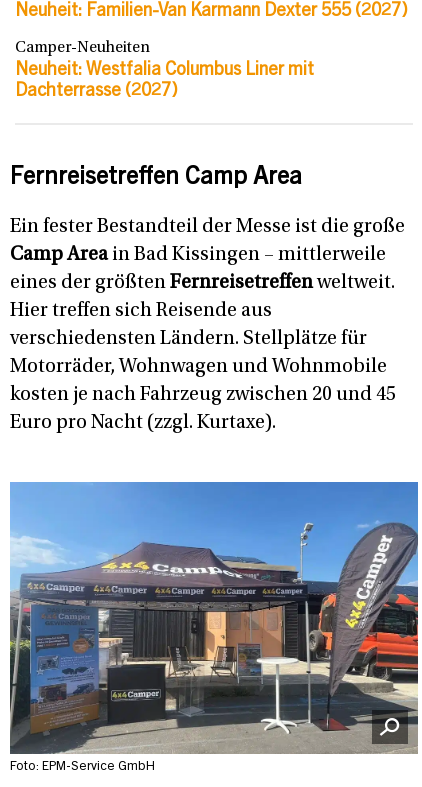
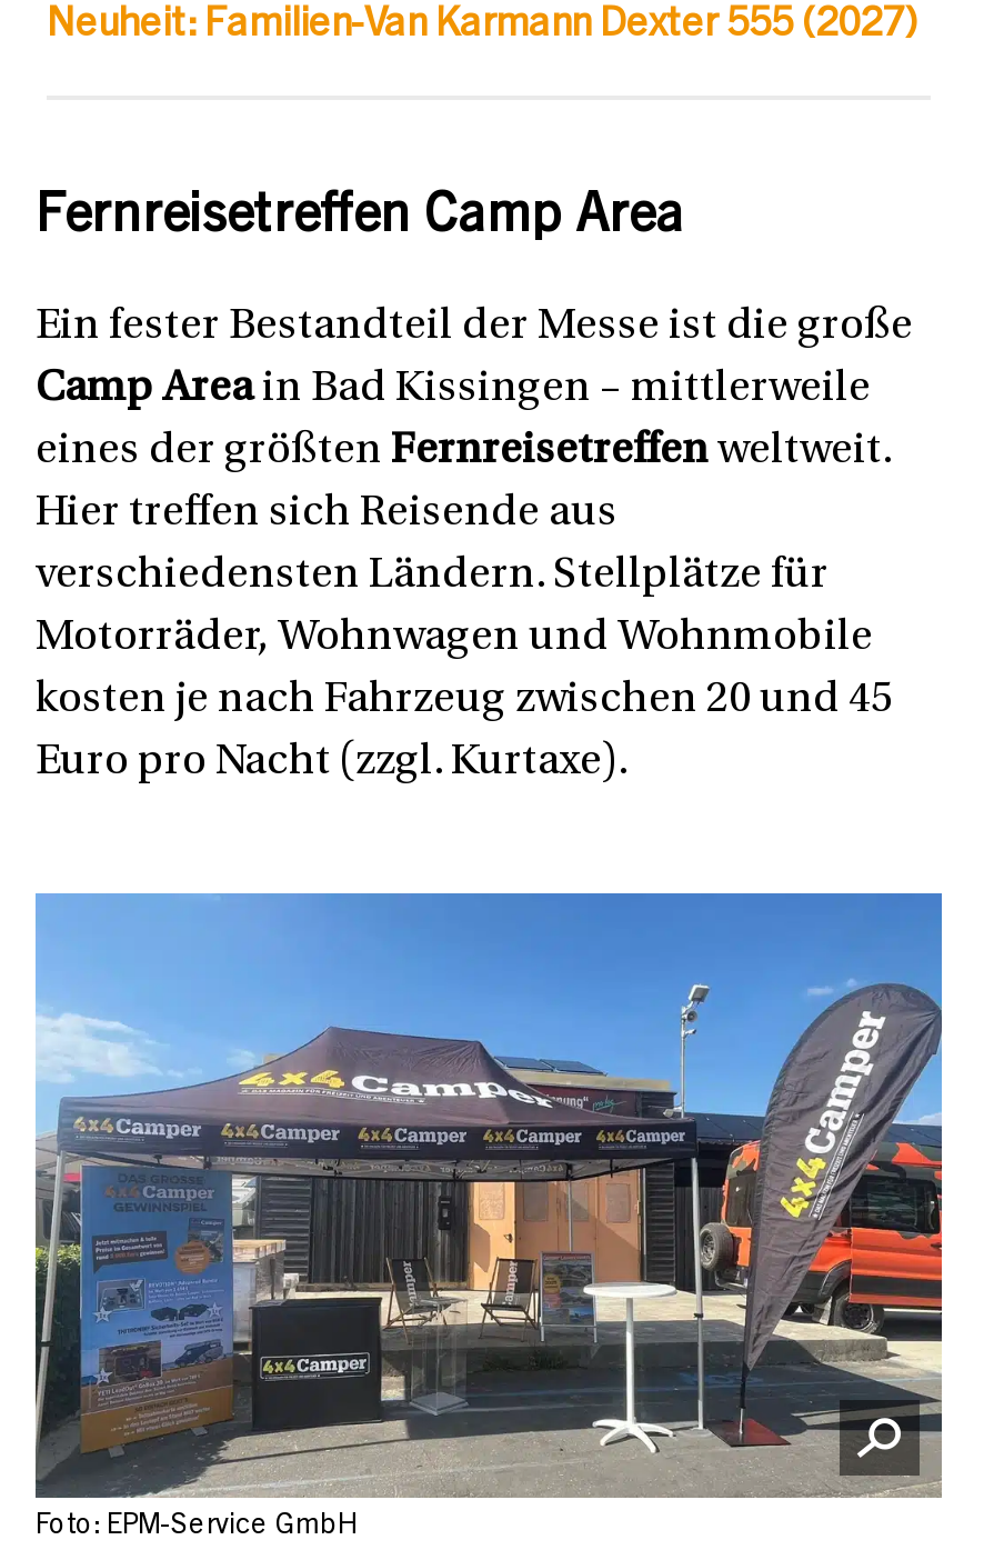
[15,40,314,101] Camper-Neuheiten | Neuheit: Westfalia Columbus Liner mit | Dachterrasse (2027) -> none

